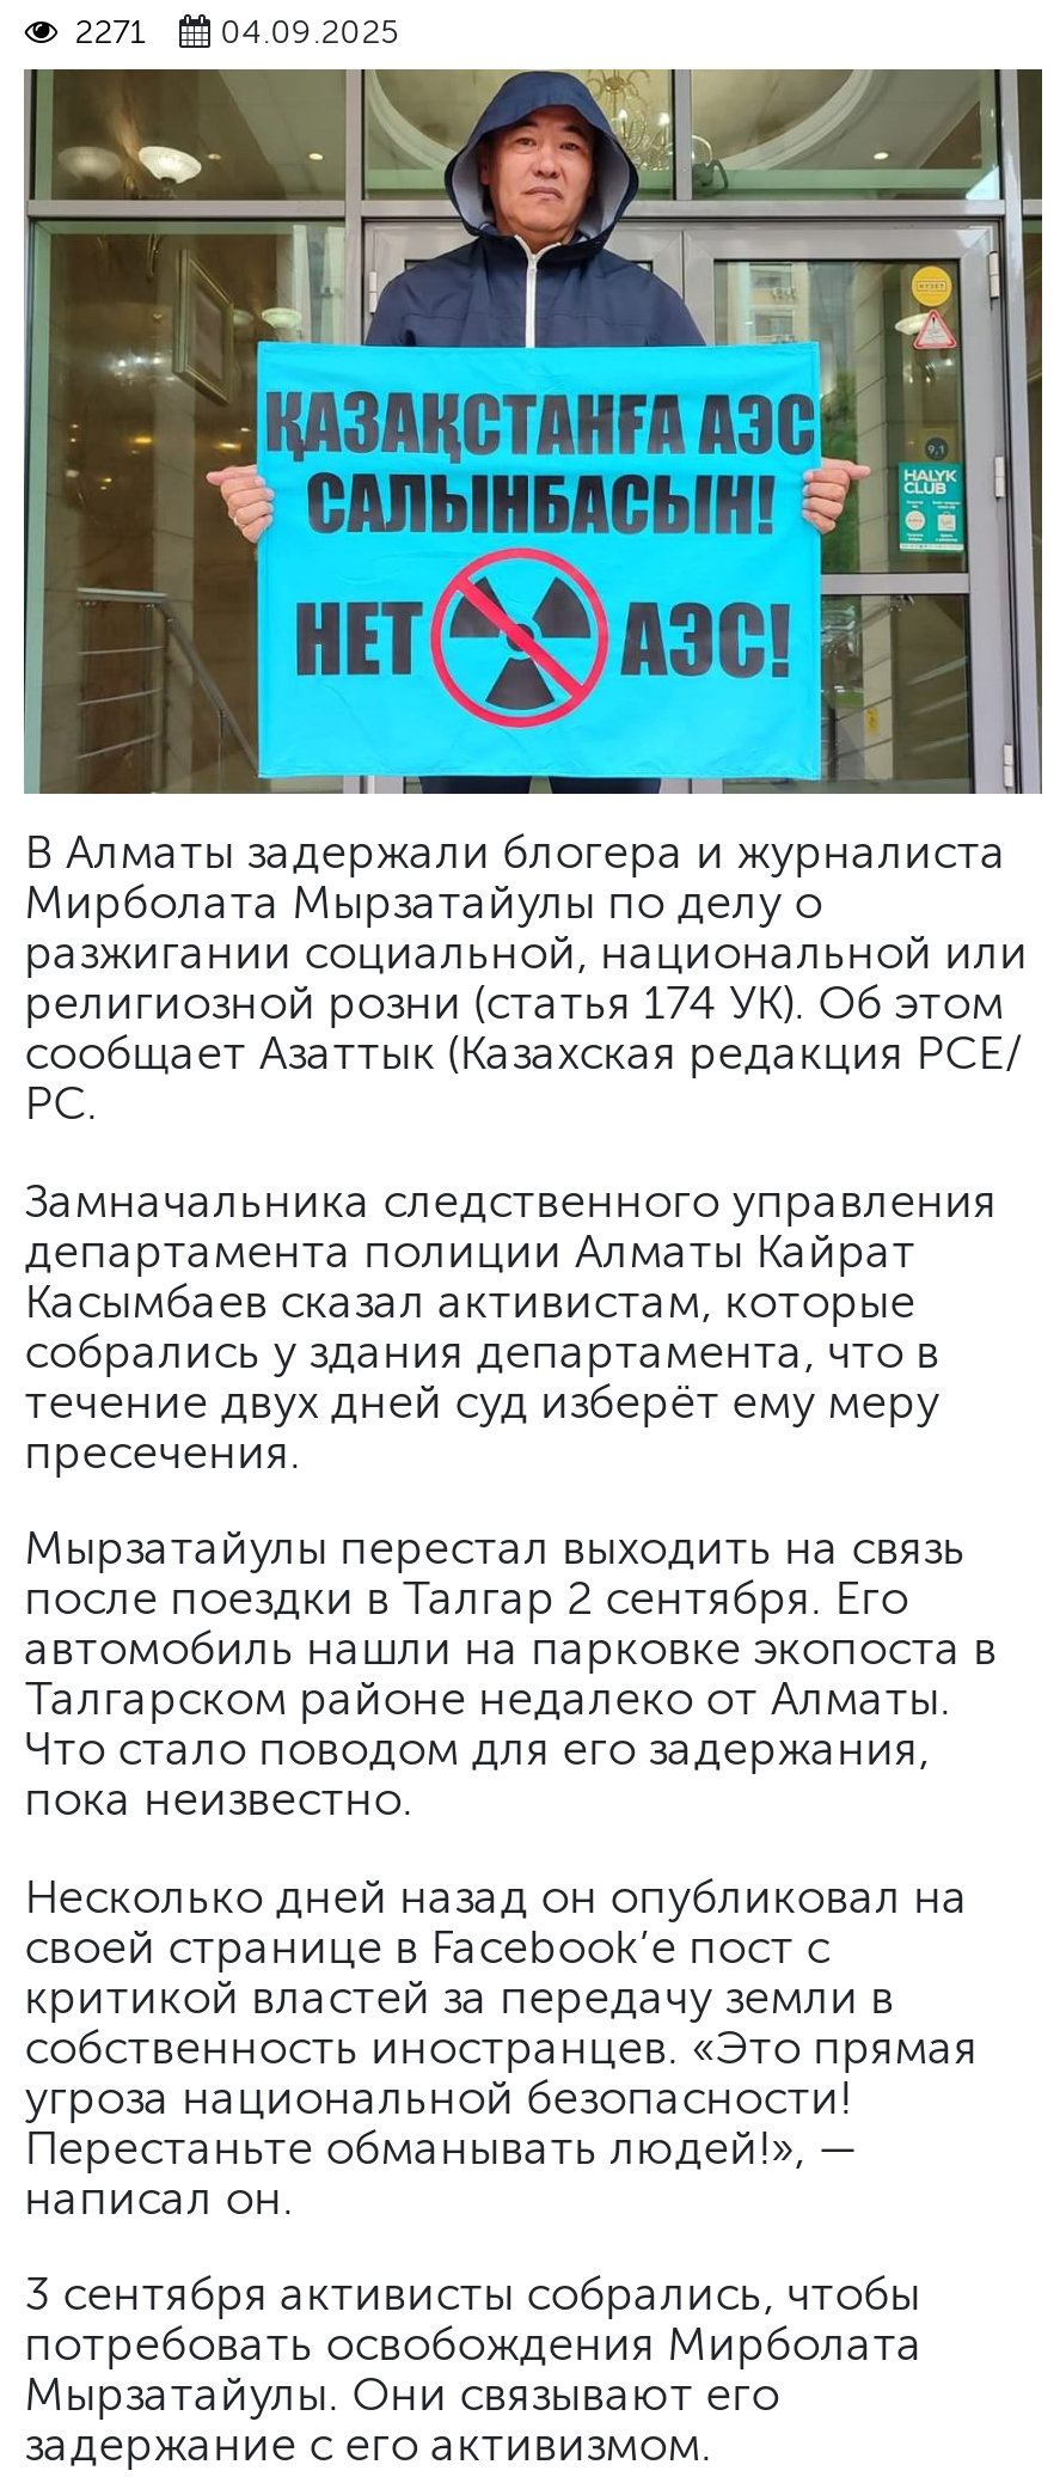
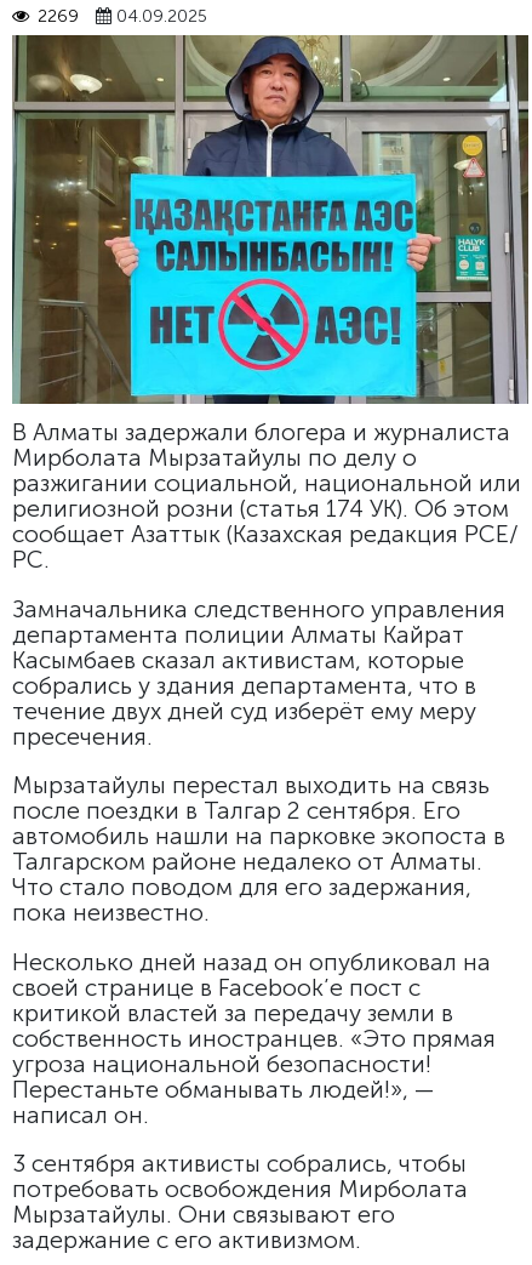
[74,11,400,51] 2271 04.09.2025 -> [38,5,207,26] 2269 04.09.2025

